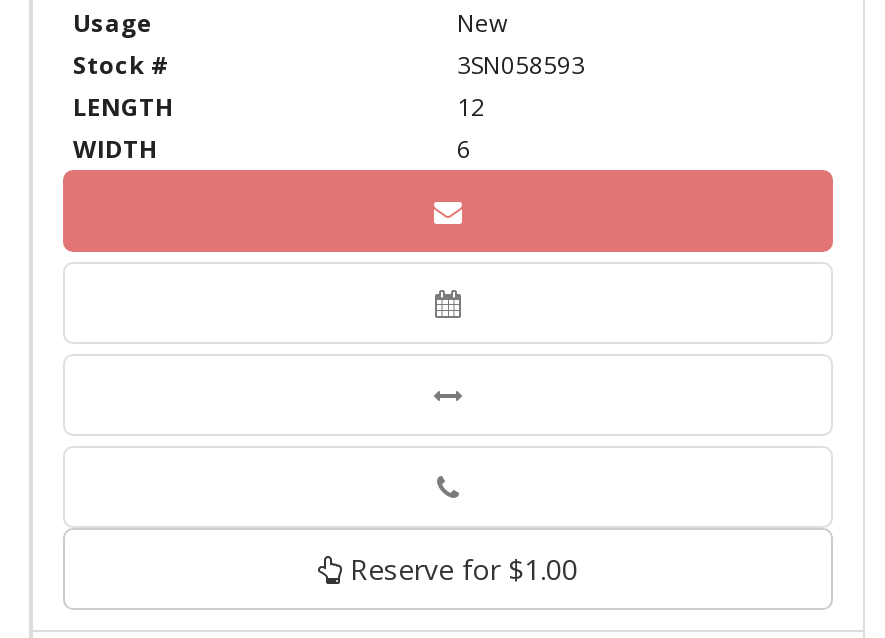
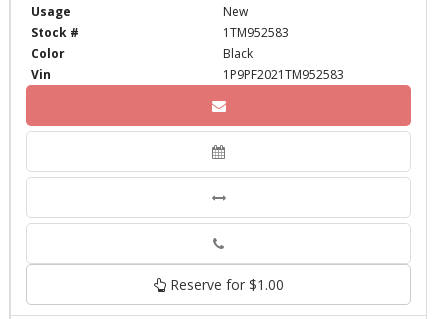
[73,49,585,167] 3SN058593 | LENGTH | 12 | WIDTH | 6 -> [31,24,344,83] 1TM952583 | Color | Black | Vin | 1P9PF2021TM952583

